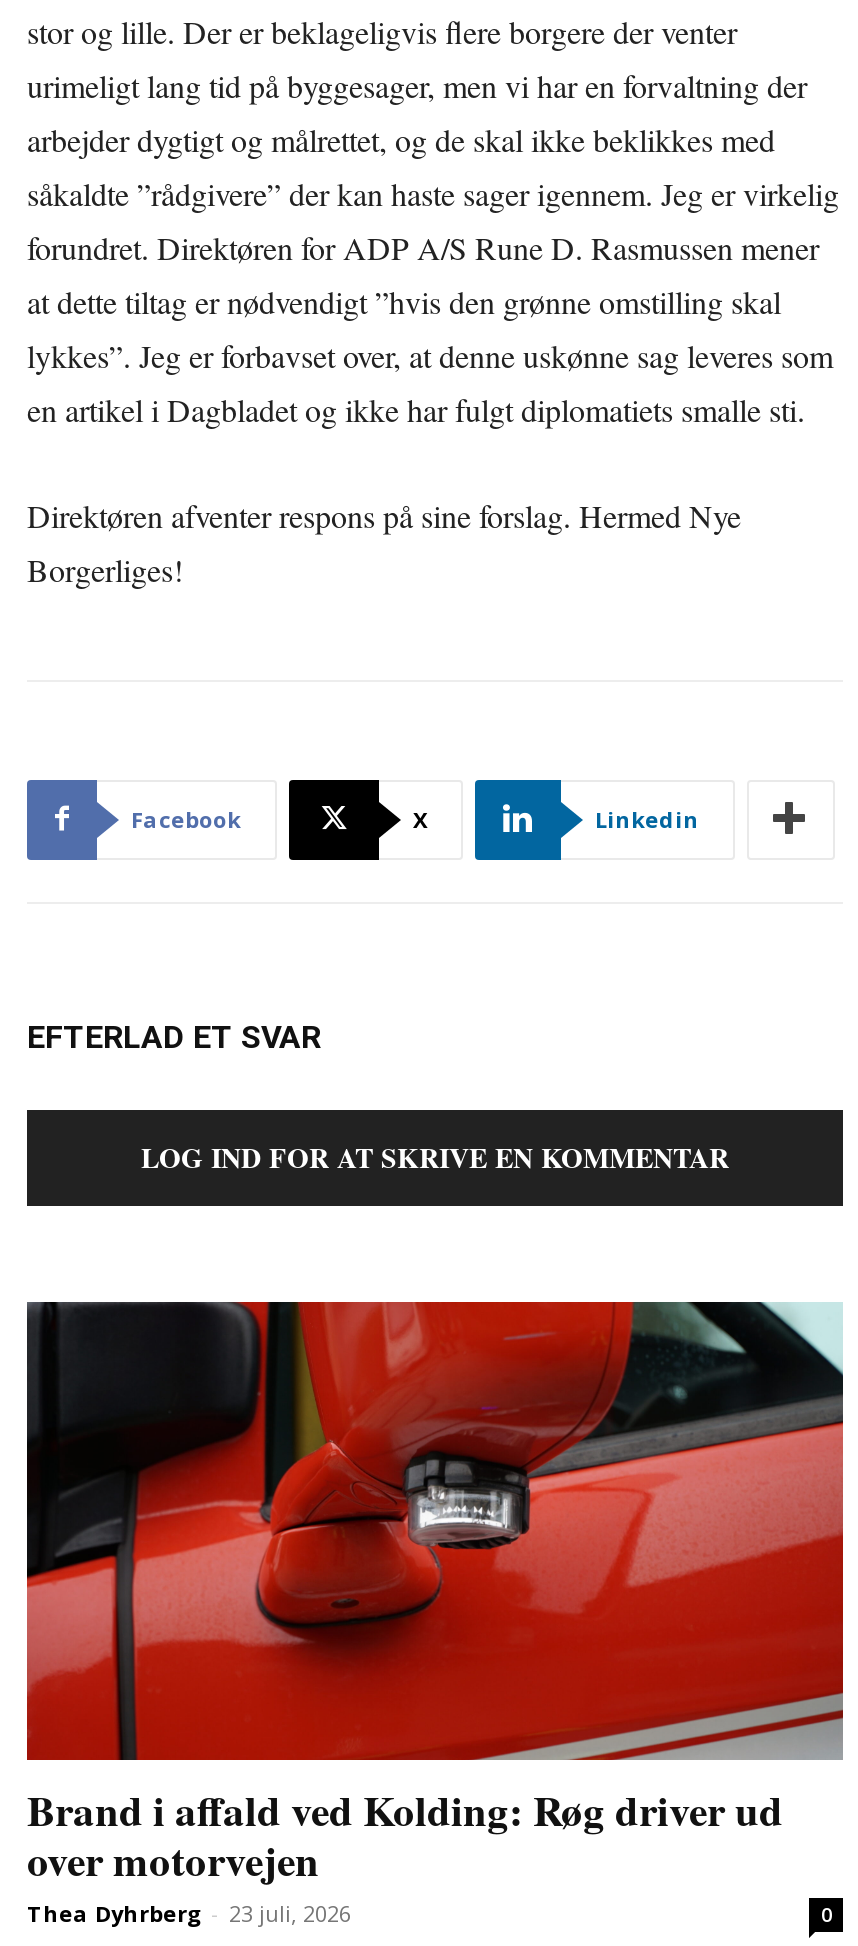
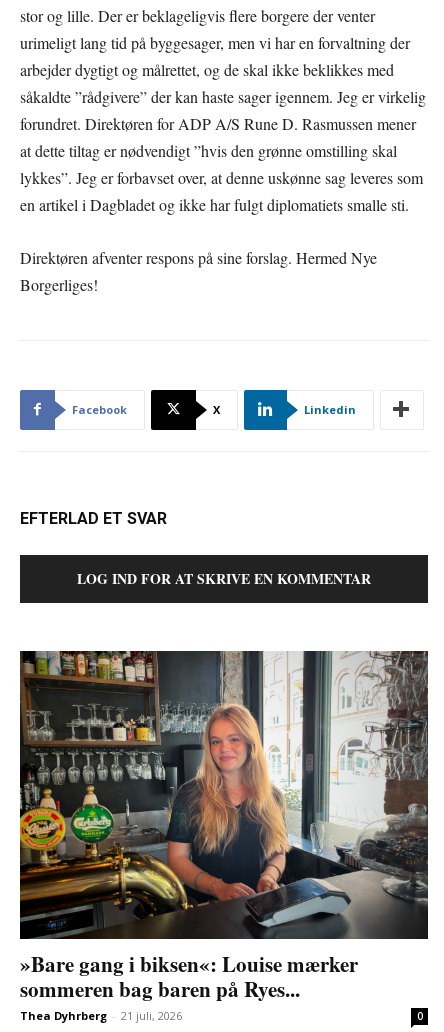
[25,1300,845,1928] [image] | Brand i affald ved Kolding: Røg driver ud | over motorvejen | Thea Dyhrberg - 23 juli, 2026 -> [19,650,429,1023] [image] | »Bare gang i biksen«: Louise mærker | sommeren bag baren på Ryes... | Thea Dyhrberg - 21 juli, 2026

